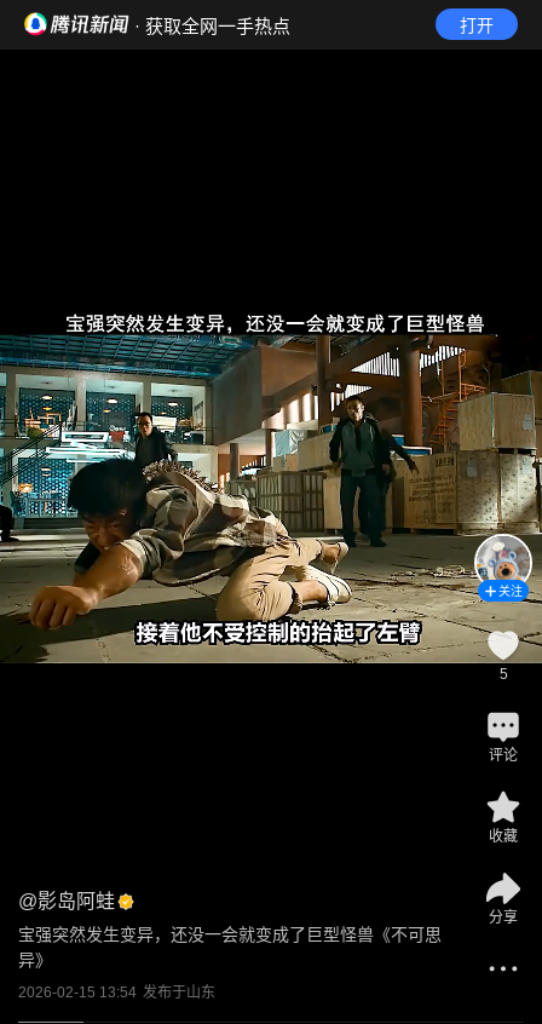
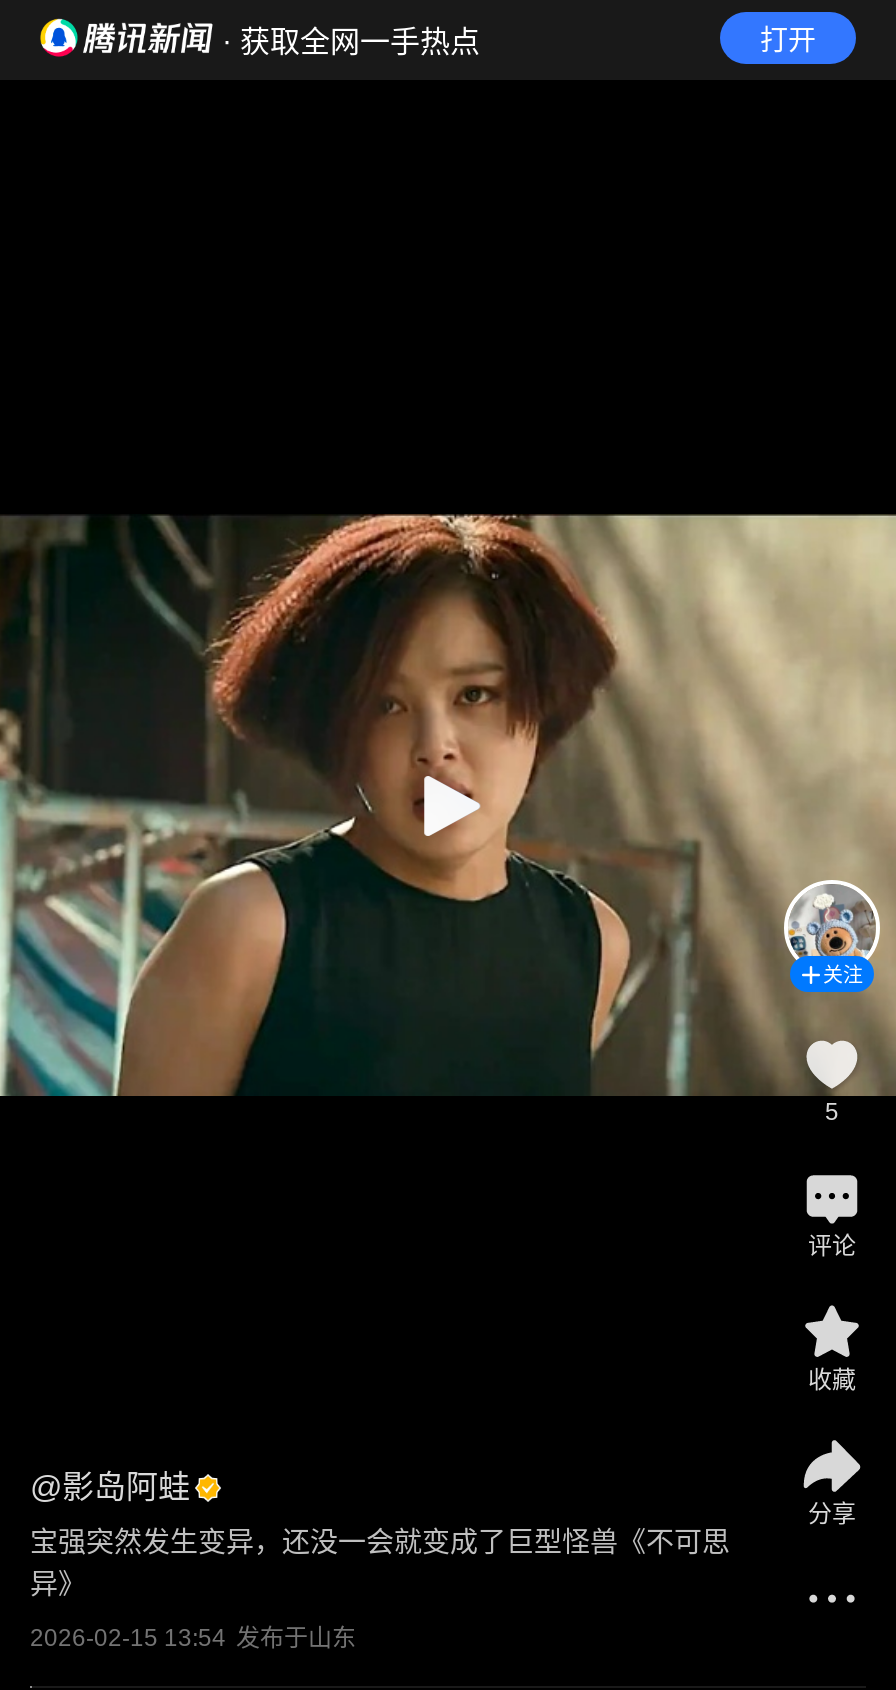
[4,312,538,665] [image] -> [6,512,890,1098] [image]

